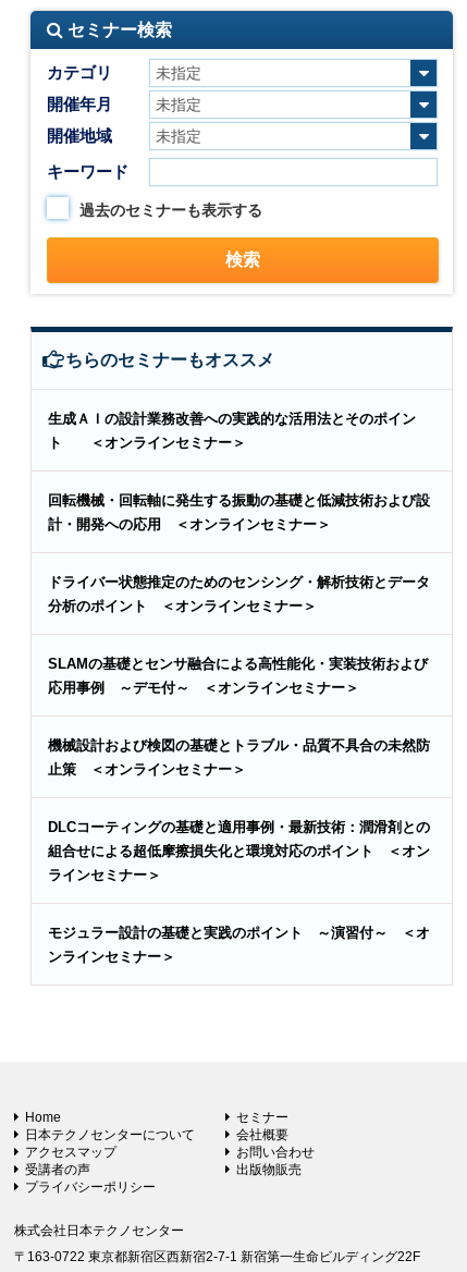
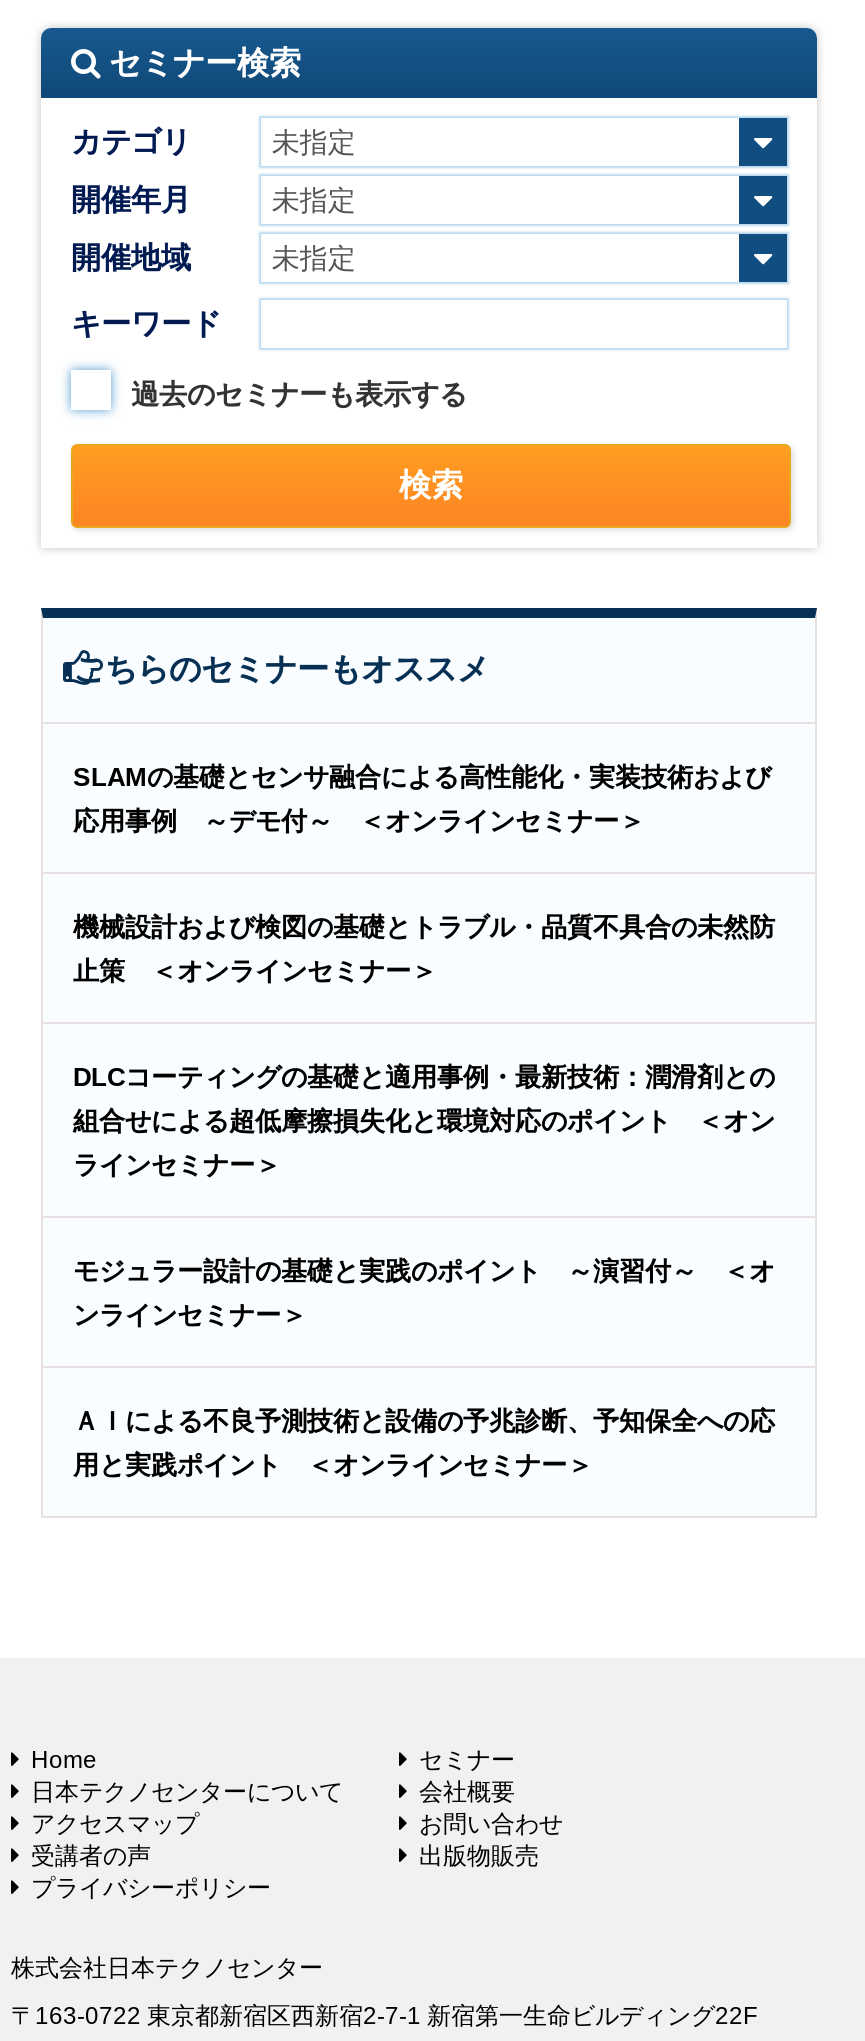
[48,410,416,451] 生成ＡＩの設計業務改善への実践的な活用法とそのポイン | ト ＜オンラインセミナー＞ -> none
[48,492,430,532] 回転機械・回転軸に発生する振動の基礎と低減技術および設 | 計・開発への応用 ＜オンラインセミナー＞ -> none
[48,574,430,614] ドライバー状態推定のためのセンシング・解析技術とデータ | 分析のポイント ＜オンラインセミナー＞ -> none
moved [48,655,430,965] -> [73,762,775,1330]: SLAMの基礎とセンサ融合による高性能化・実装技術および | 応用事例 ～デモ付～ ＜オンラインセミナー＞ | 機械設計および検図の基礎とトラブル・品質不具合の未然防 | ... | モジュラー設計の基礎と実践のポイント ～演習付～ ＜オ | ンラインセミナー＞
none -> [73,1406,775,1480] ＡＩによる不良予測技術と設備の予兆診断、予知保全への応 | 用と実践ポイント ＜オンラインセミナー＞

